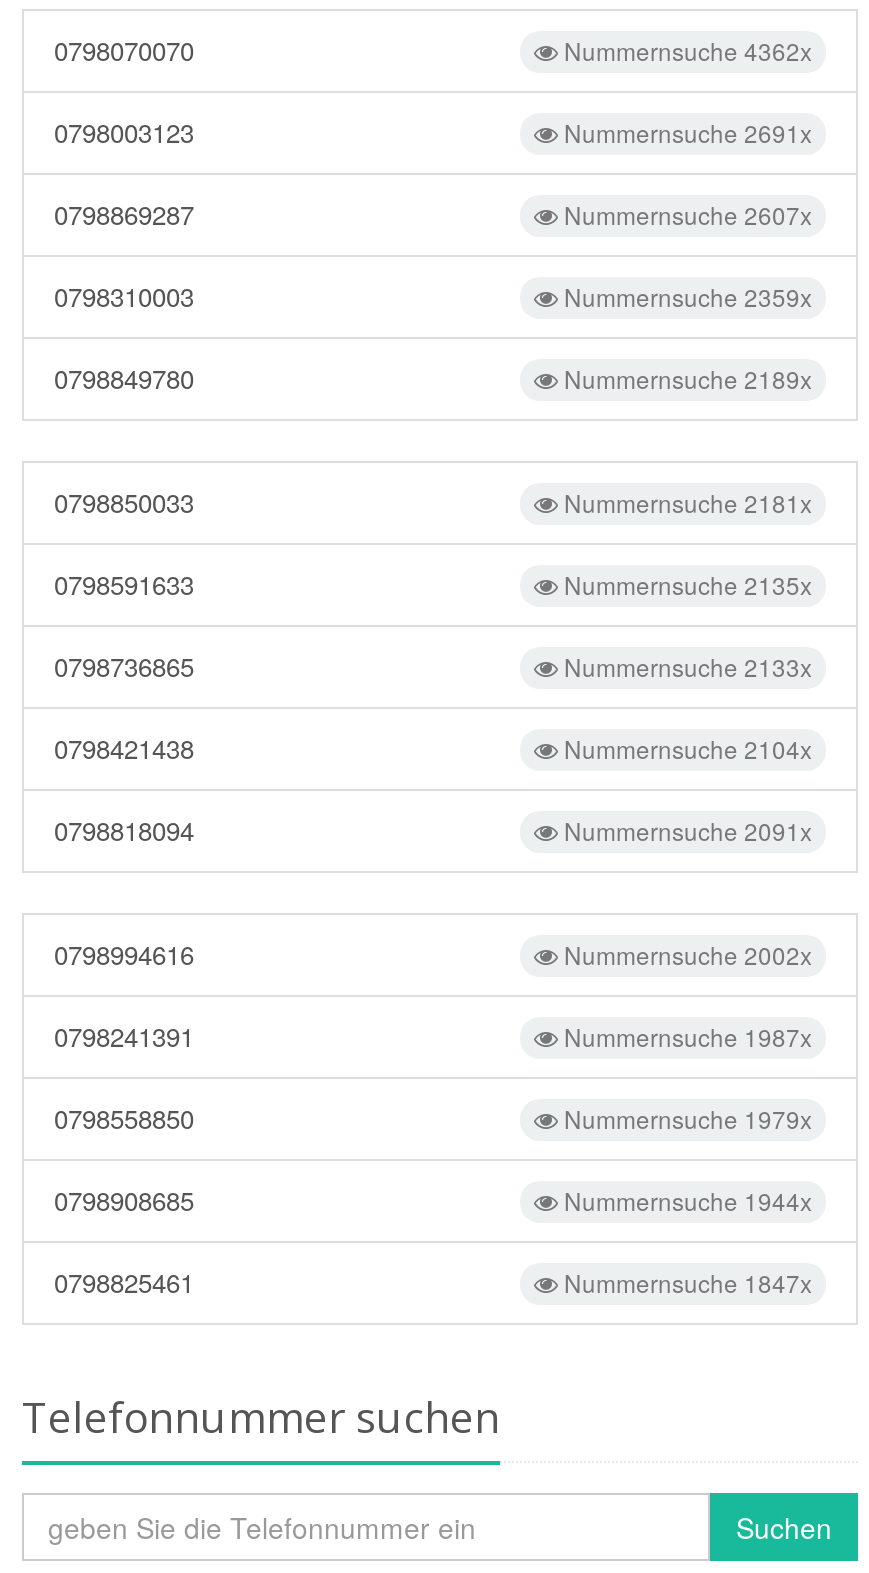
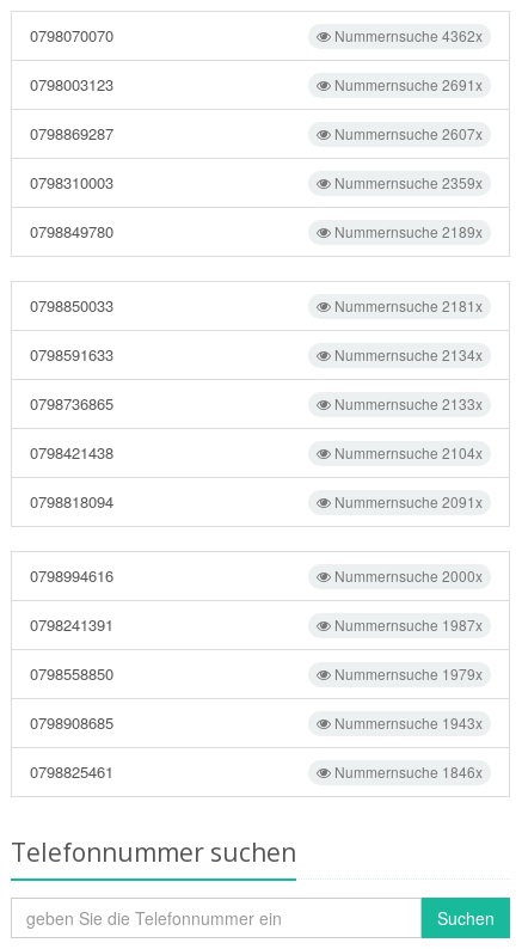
[558,567,812,601] Nummernsuche 2135x -> [331,344,483,365] Nummernsuche 2134x
[558,937,812,971] Nummernsuche 2002x -> [331,565,483,586] Nummernsuche 2000x
[558,1183,812,1217] Nummernsuche 1944x -> [331,712,483,733] Nummernsuche 1943x
[558,1265,812,1299] Nummernsuche 1847x -> [331,761,483,782] Nummernsuche 1846x

